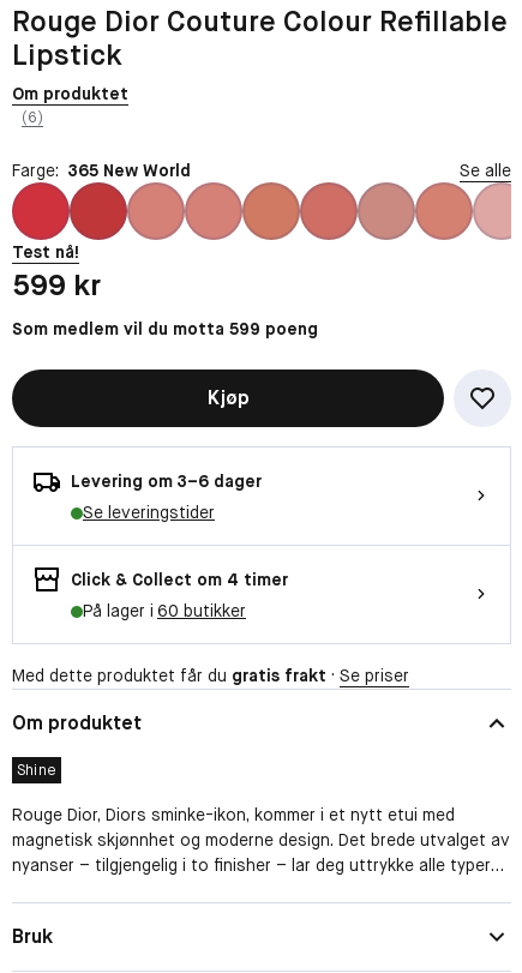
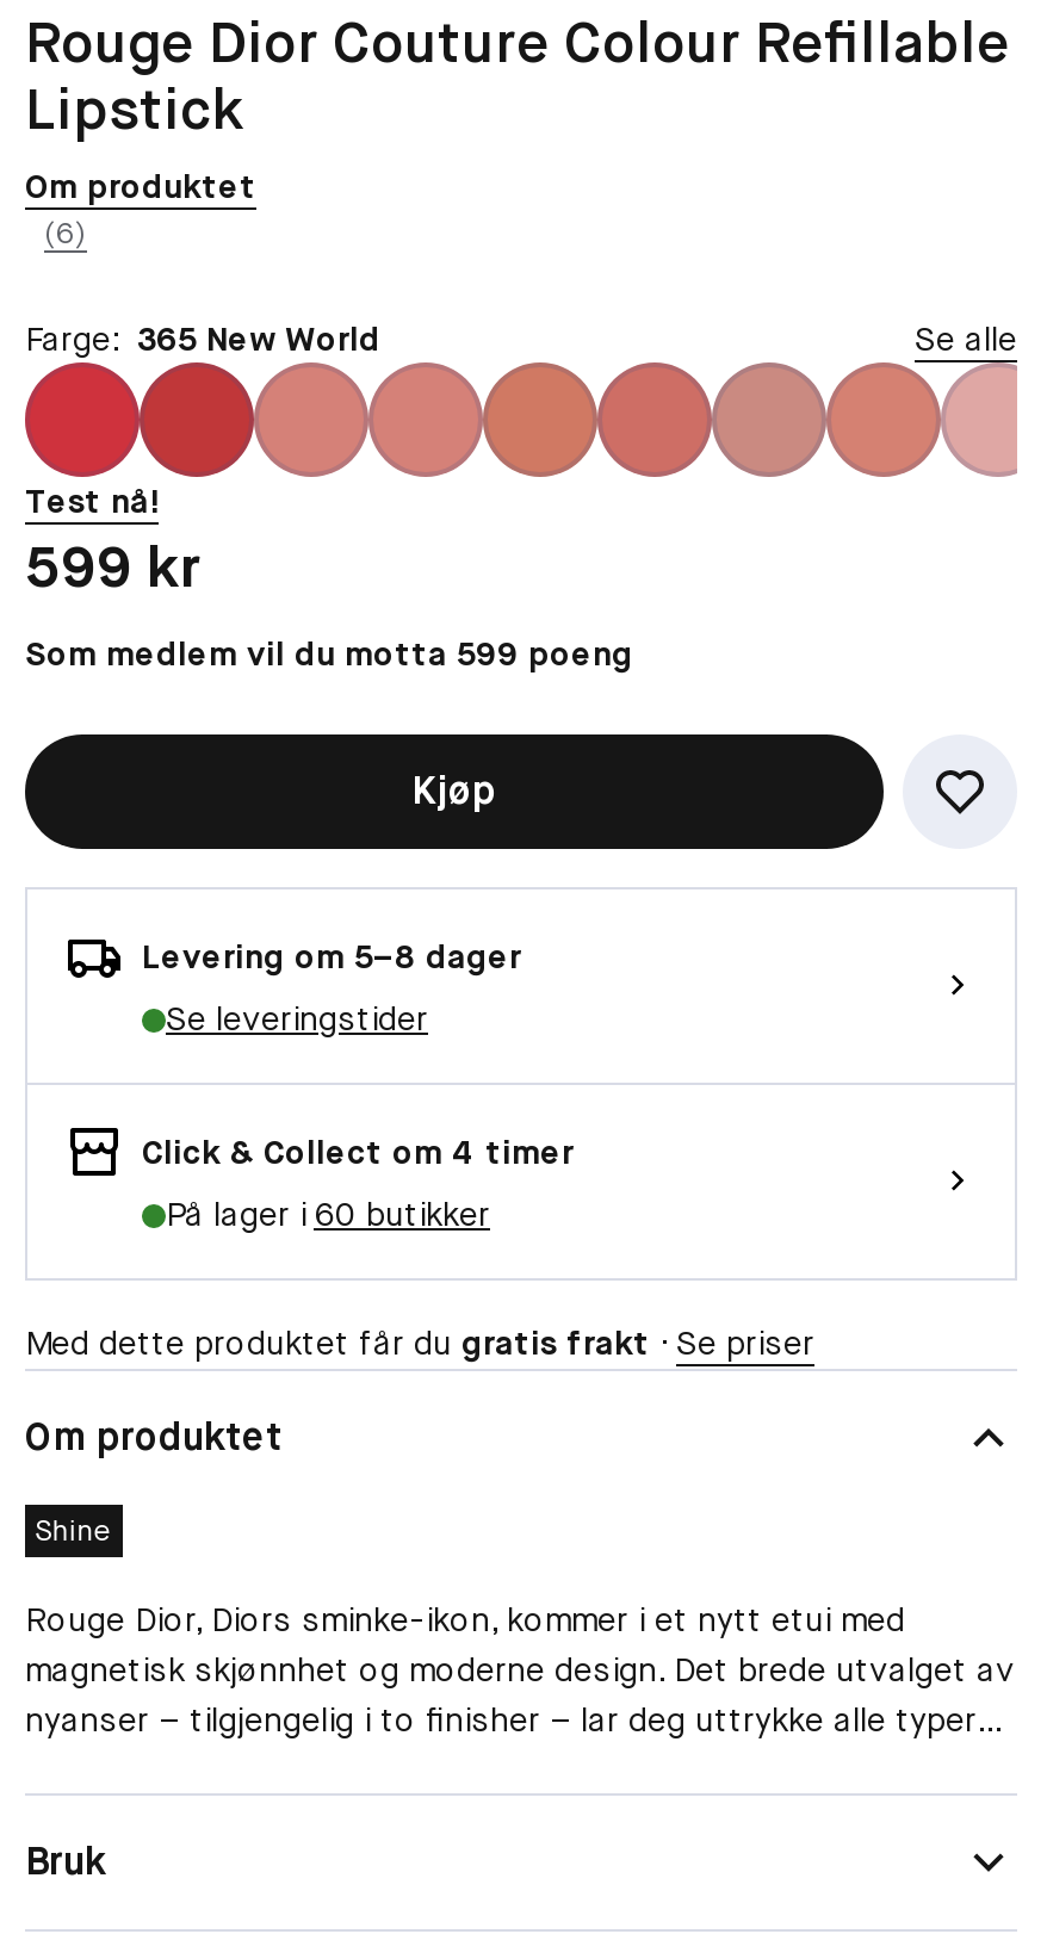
[71,470,262,492] Levering om 3–6 dager -> [142,935,521,978] Levering om 5–8 dager

